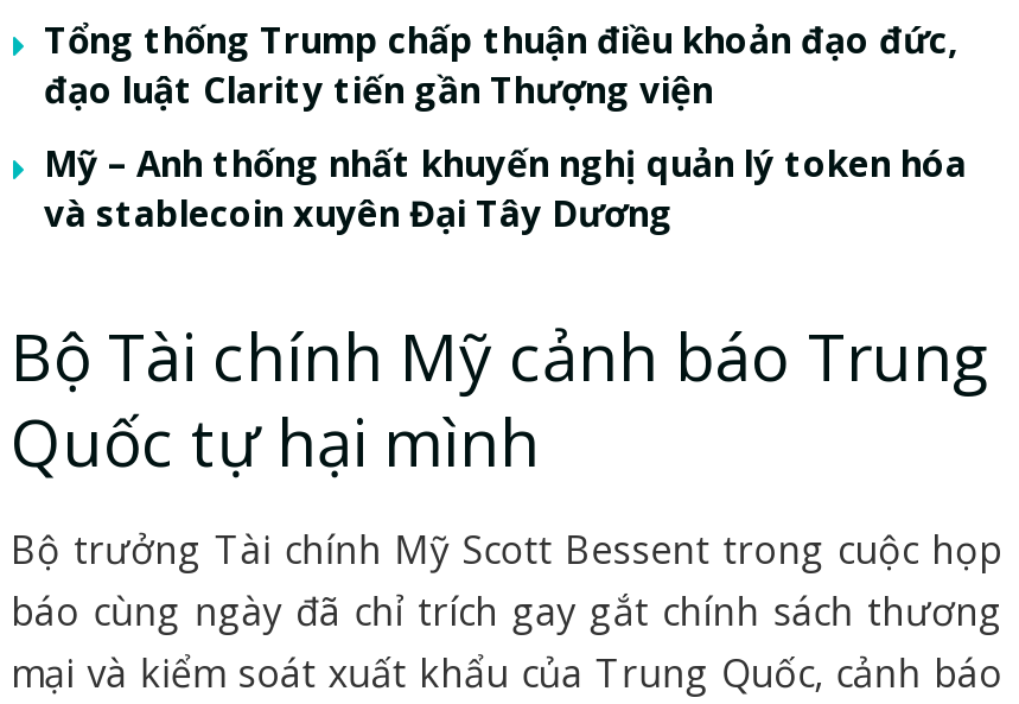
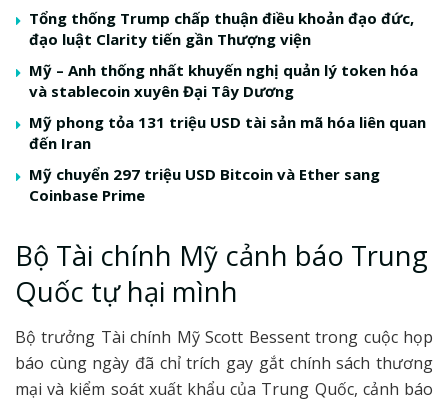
none -> [29,112,426,205] Mỹ phong tỏa 131 triệu USD tài sản mã hóa liên quan | đến Iran | Mỹ chuyển 297 triệu USD Bitcoin và Ether sang | Coinbase Prime

